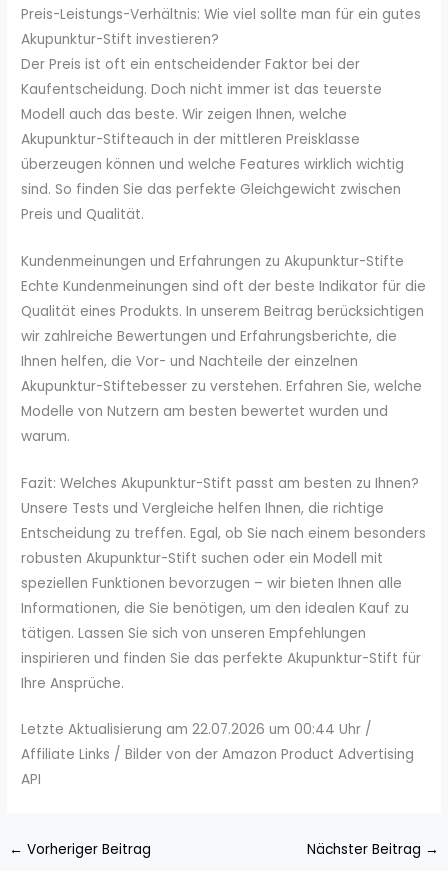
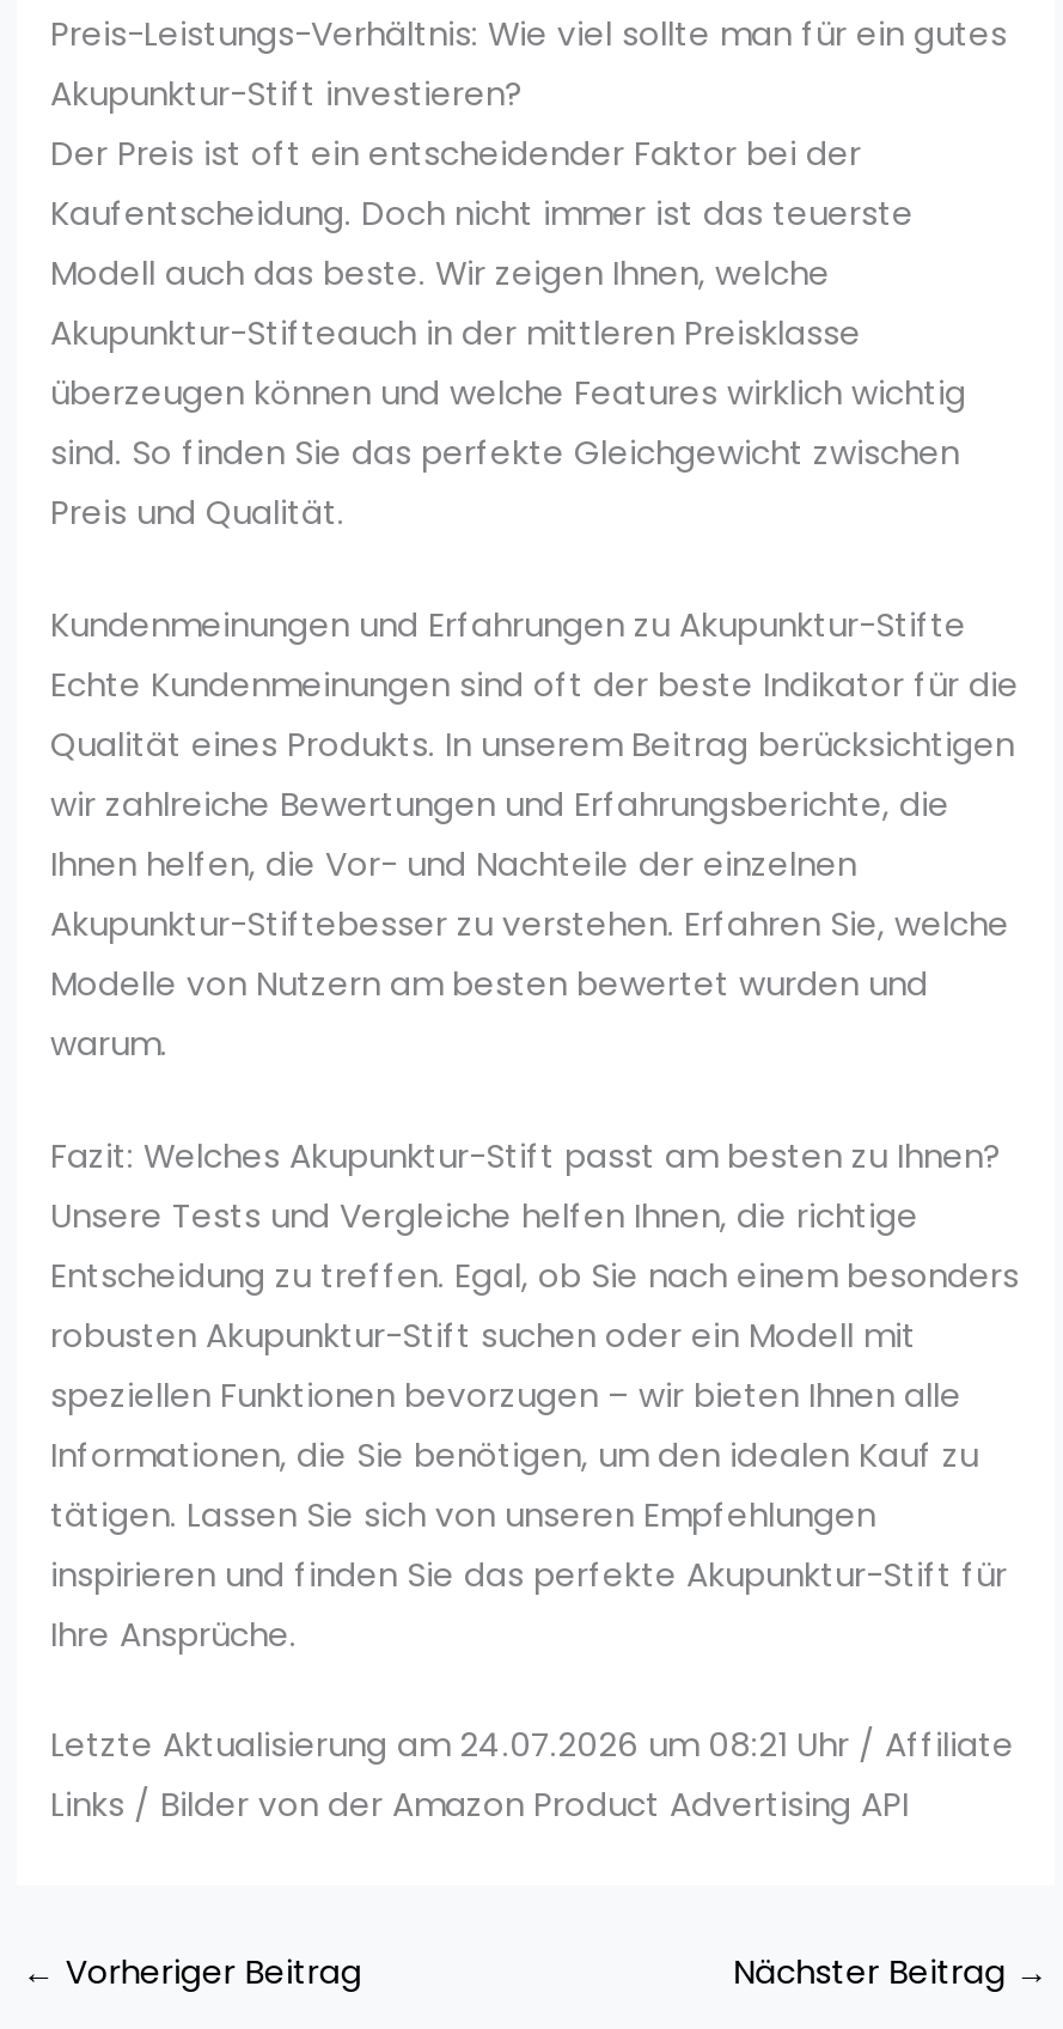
[21,720,414,789] Letzte Aktualisierung am 22.07.2026 um 00:44 Uhr / | Affiliate Links / Bilder von der Amazon Product Advertising | API -> [50,1724,1014,1829] Letzte Aktualisierung am 24.07.2026 um 08:21 Uhr / Affiliate | Links / Bilder von der Amazon Product Advertising API

